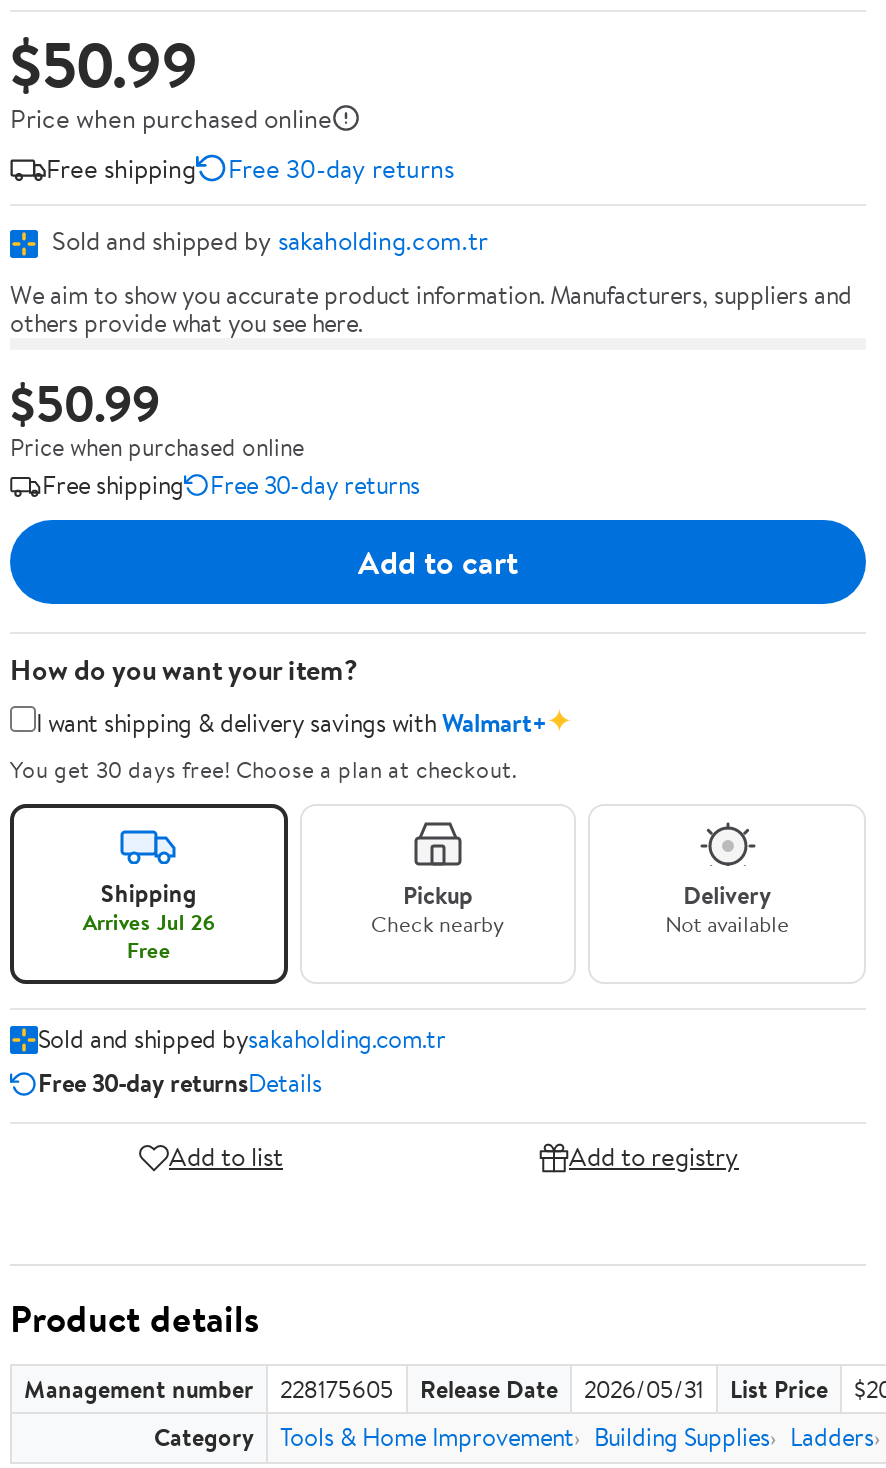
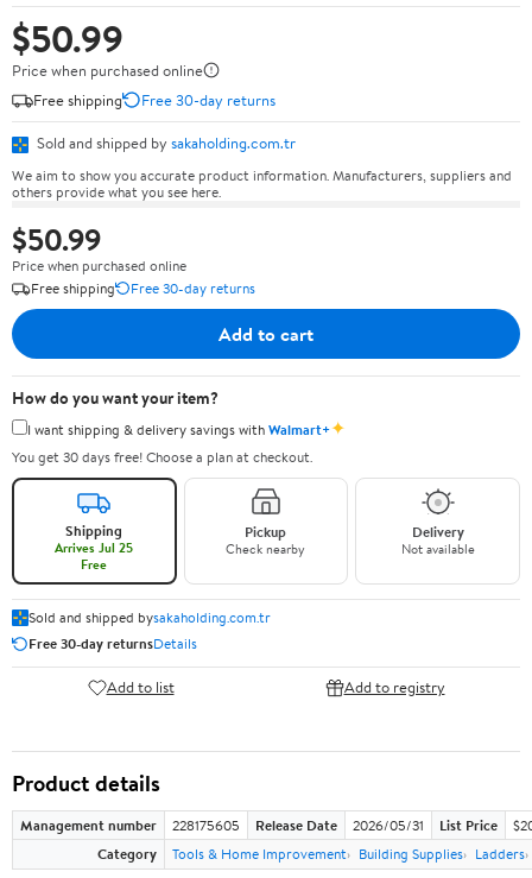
[83,906,215,938] Arrives Jul 26 -> [55,538,133,557] Arrives Jul 25

